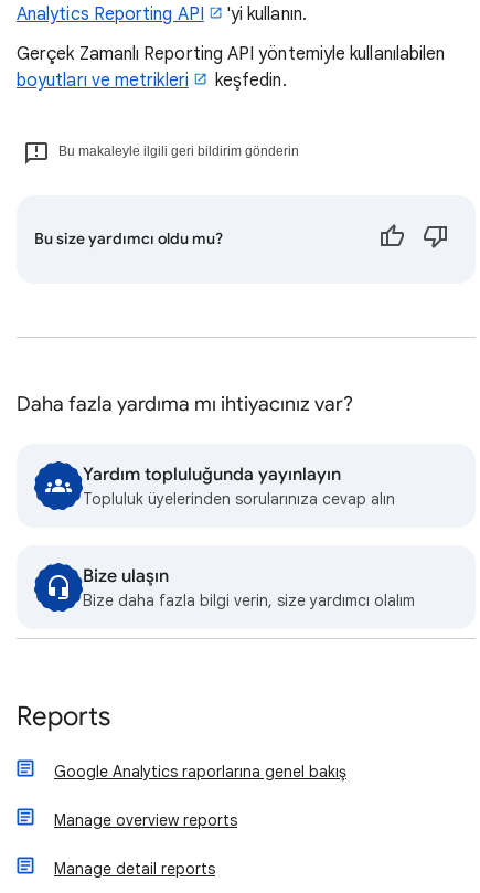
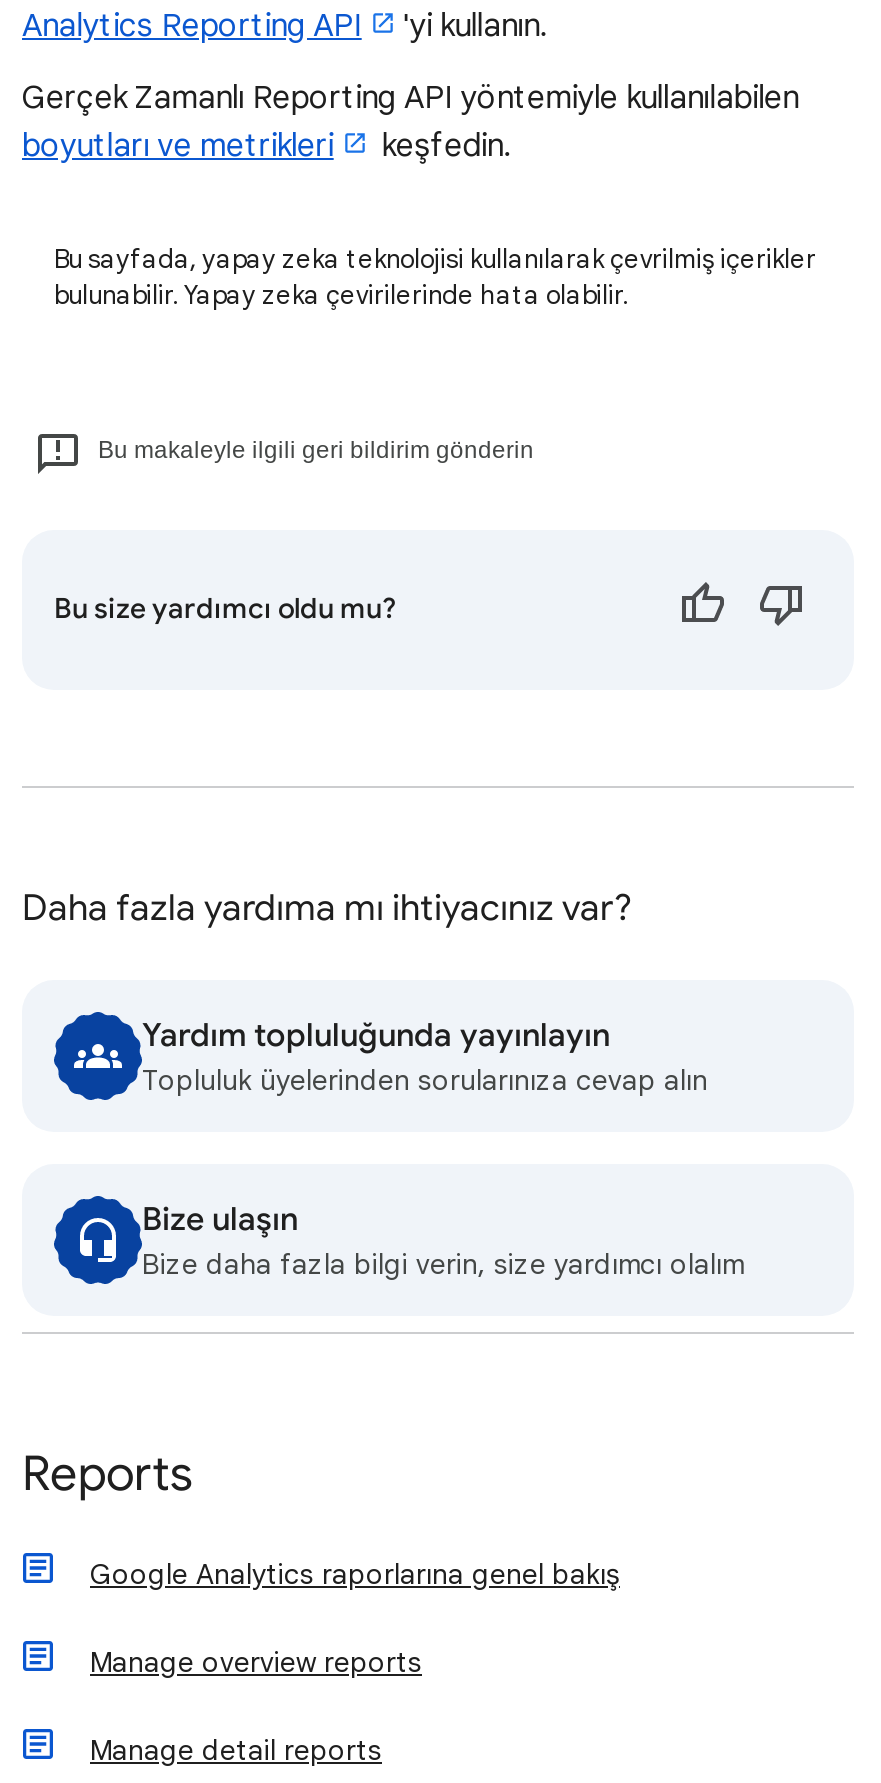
none -> [54,241,816,311] Bu sayfada, yapay zeka teknolojisi kullanılarak çevrilmiş içerikler | bulunabilir. Yapay zeka çevirilerinde hata olabilir.

